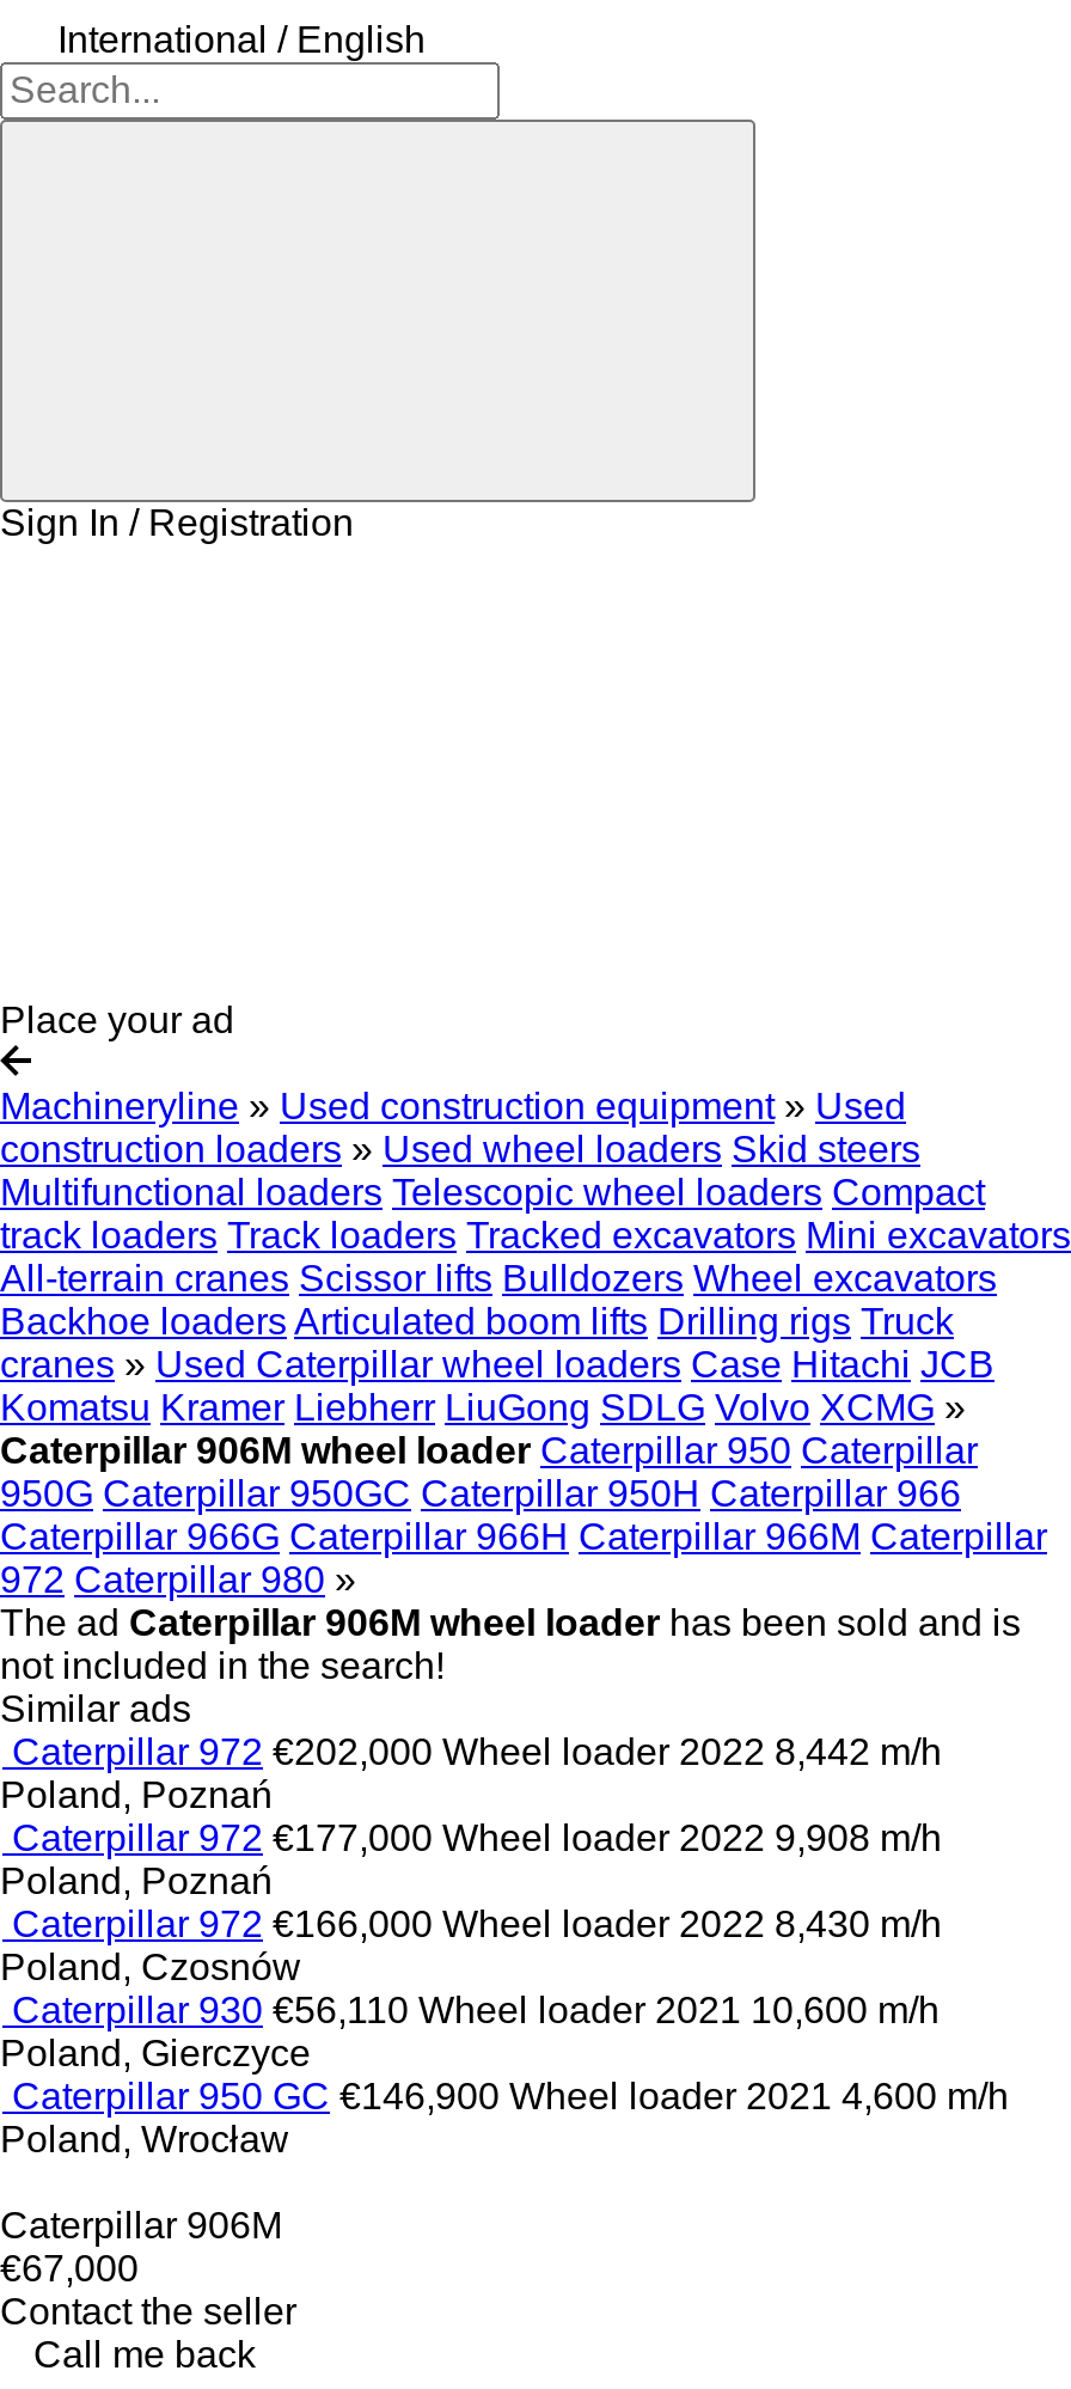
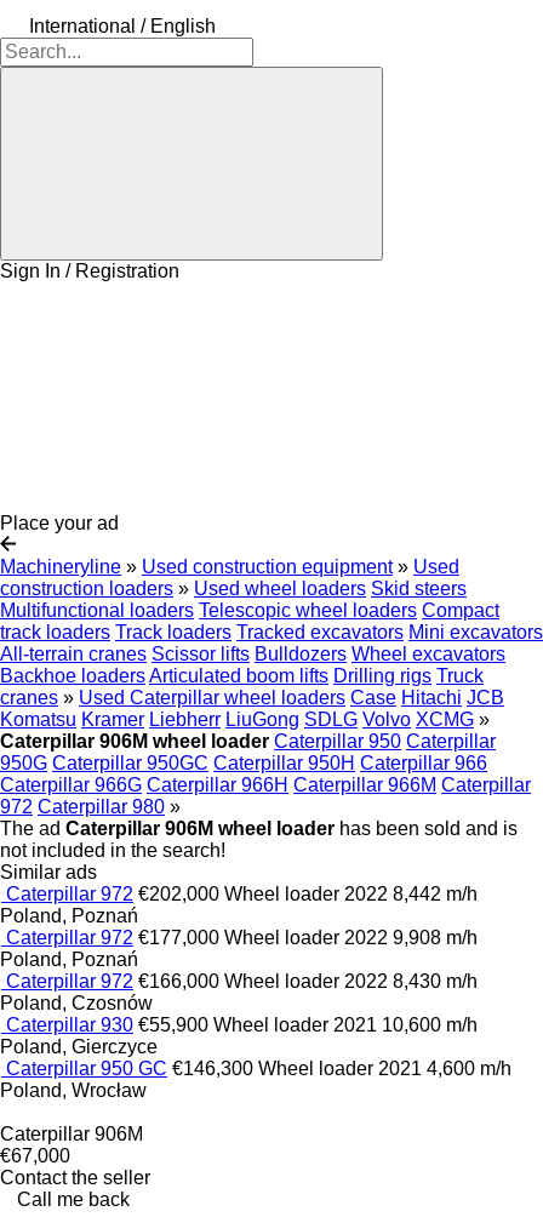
[12,1990,940,2030] Caterpillar 930 €56,110 Wheel loader 2021 10,600 m/h -> [6,1015,478,1035] Caterpillar 930 €55,900 Wheel loader 2021 10,600 m/h
[12,2076,1009,2116] Caterpillar 950 GC €146,900 Wheel loader 2021 4,600 m/h -> [6,1058,511,1079] Caterpillar 950 GC €146,300 Wheel loader 2021 4,600 m/h

